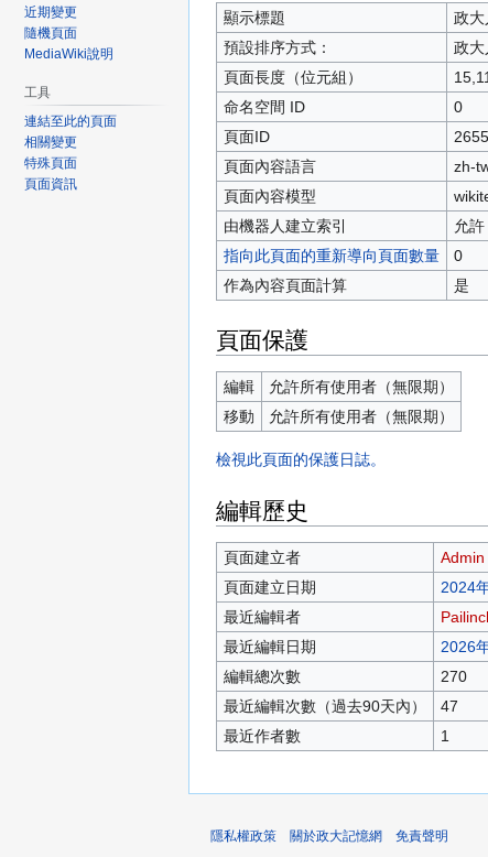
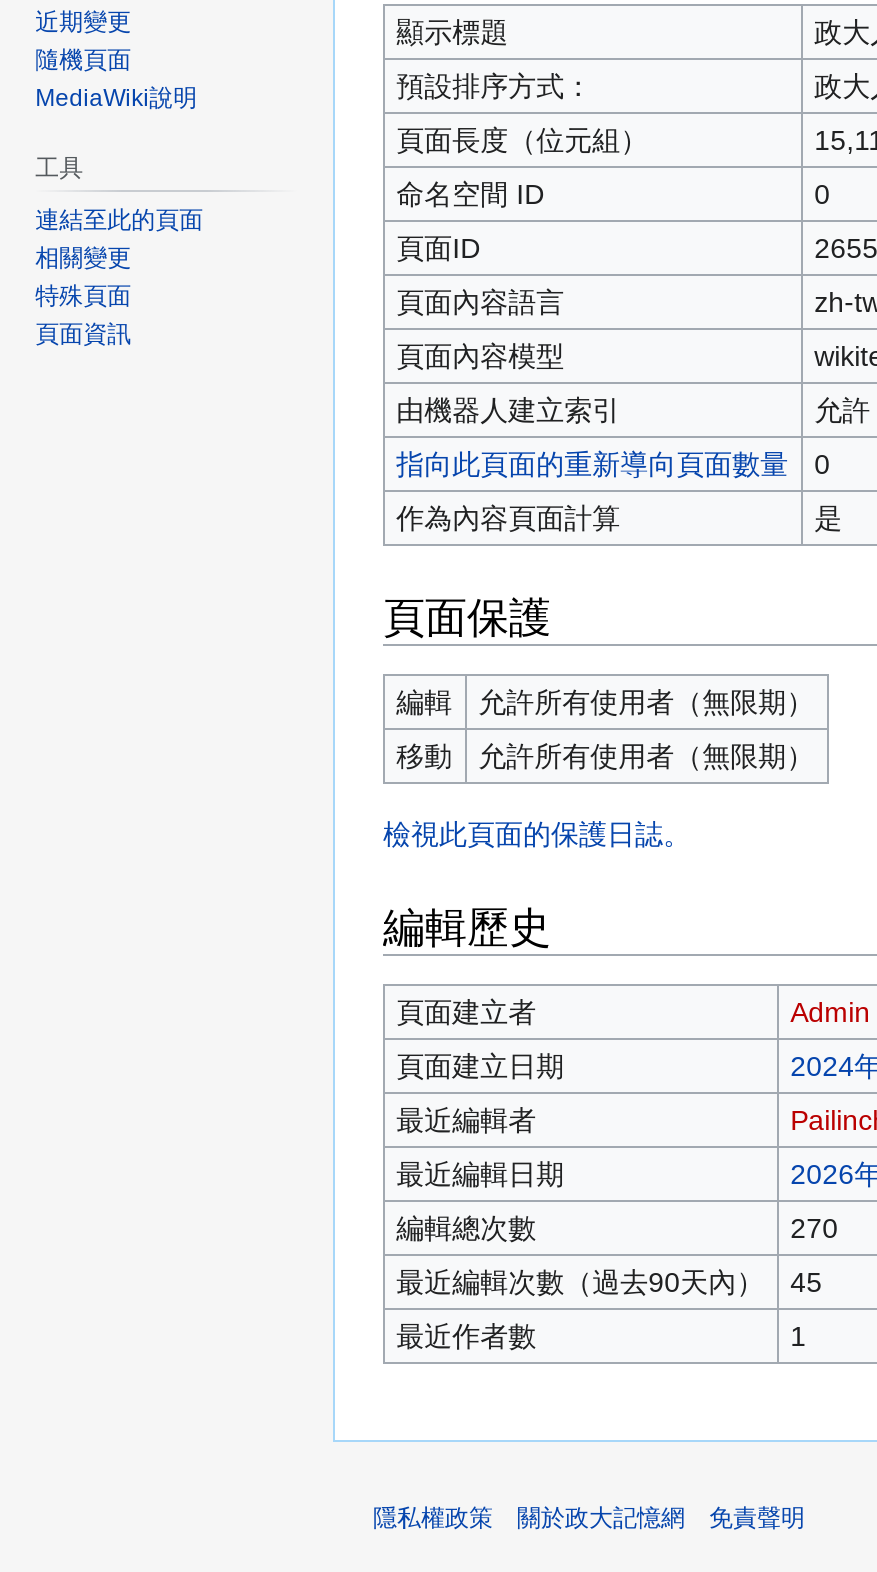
[223,697,458,715] 最近編輯次數（過去90天內） 47 -> [396,1266,822,1298] 最近編輯次數（過去90天內） 45

